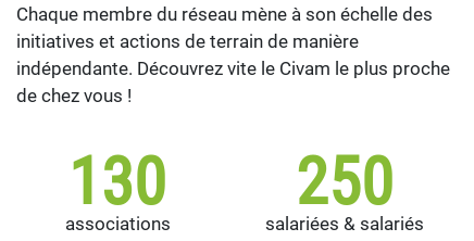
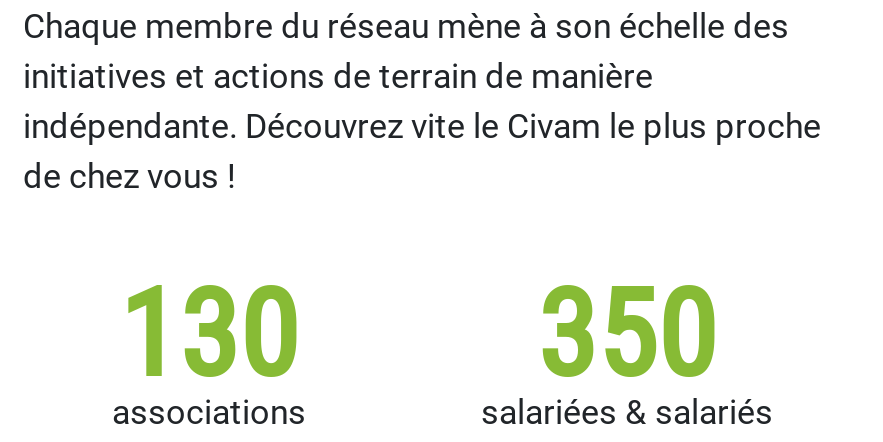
[68,144,394,221] 130 250 -> [119,264,717,406] 130 350

